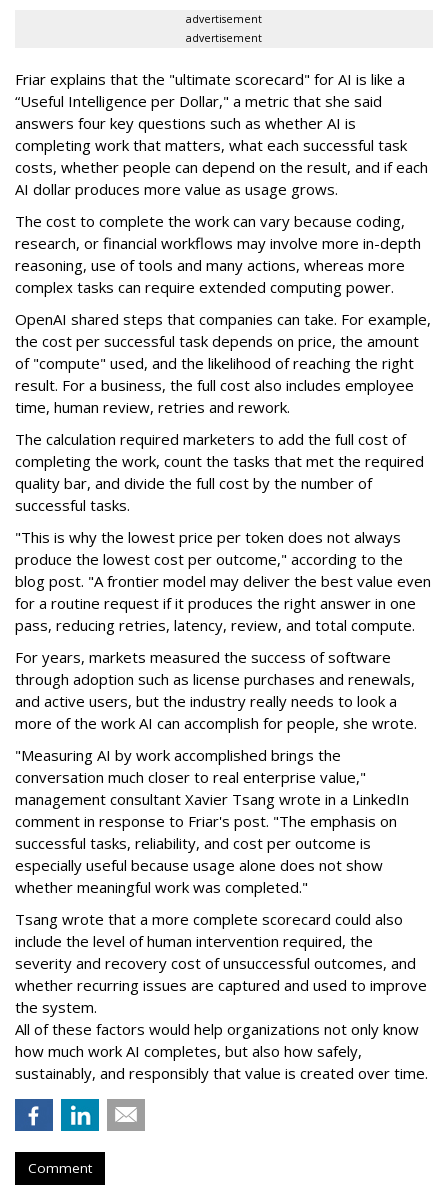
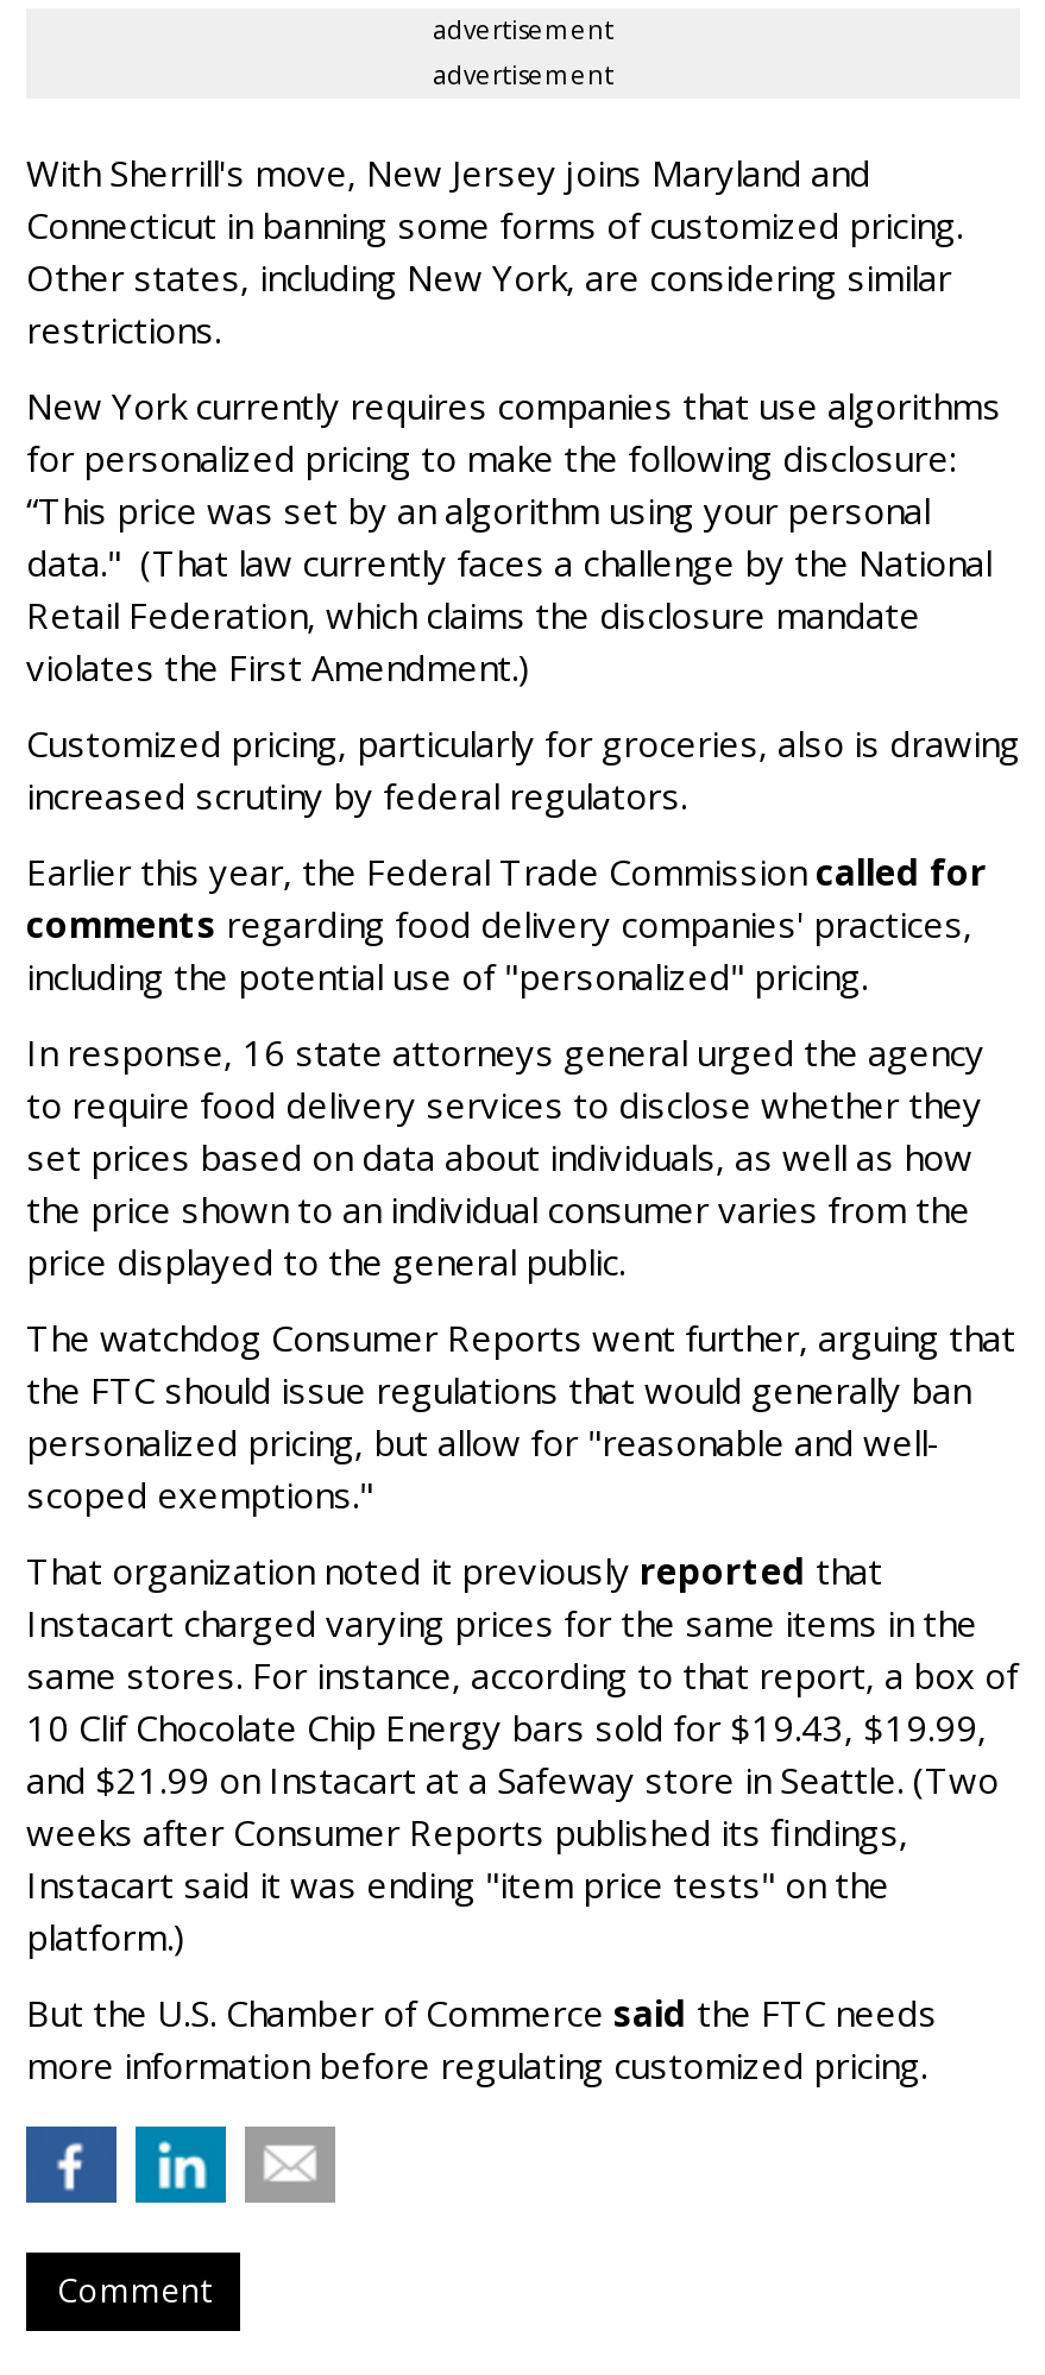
[15,69,428,199] Friar explains that the "ultimate scorecard" for AI is like a | “Useful Intelligence per Dollar," a metric that she said | answers four key questions such as whether AI is | completing work that matters, what each successful task | costs, whether people can depend on the result, and if each | AI dollar produces more value as usage grows. -> [26,149,963,354] With Sherrill's move, New Jersey joins Maryland and | Connecticut in banning some forms of customized pricing. | Other states, including New York, are considering similar | restrictions.
[15,211,421,297] The cost to complete the work can vary because coding, | research, or financial workflows may involve more in-depth | reasoning, use of tools and many actions, whereas more | complex tasks can require extended computing power. -> [26,382,1001,691] New York currently requires companies that use algorithms | for personalized pricing to make the following disclosure: | “This price was set by an algorithm using your personal | data." (That law currently faces a challenge by the National | Retail Federation, which claims the disclosure mandate | violates the First Amendment.)
[15,309,431,417] OpenAI shared steps that companies can take. For example, | the cost per successful task depends on price, the amount | of "compute" used, and the likelihood of reaching the right | result. For a business, the full cost also includes employee | time, human review, retries and rework. -> [26,720,1020,819] Customized pricing, particularly for groceries, also is drawing | increased scrutiny by federal regulators.
[15,429,424,515] The calculation required marketers to add the full cost of | completing the work, count the tasks that met the required | quality bar, and divide the full cost by the number of | successful tasks. -> [26,848,987,1000] Earlier this year, the Federal Trade Commission called for | comments regarding food delivery companies' practices, | including the potential use of "personalized" pricing.
[15,527,431,635] "This is why the lowest price per token does not always | produce the lowest cost per outcome," according to the | blog post. "A frontier model may deliver the best value even | for a routine request if it produces the right answer in one | pass, reducing retries, latency, review, and total compute. -> [26,1029,984,1285] In response, 16 state attorneys general urged the agency | to require food delivery services to disclose whether they | set prices based on data about individuals, as well as how | the price shown to an individual consumer varies from the | price displayed to the general public.
[15,647,421,733] For years, markets measured the success of software | through adoption such as license purchases and renewals, | and active users, but the industry really needs to look a | more of the work AI can accomplish for people, she wrote. -> [26,1314,1015,1518] The watchdog Consumer Reports went further, arguing that | the FTC should issue regulations that would generally ban | personalized pricing, but allow for "reasonable and well- | scoped exemptions."
[15,745,409,897] "Measuring AI by work accomplished brings the | conversation much closer to real enterprise value," | management consultant Xavier Tsang wrote in a LinkedIn | comment in response to Friar's post. "The emphasis on | successful tasks, reliability, and cost per outcome is | especially useful because usage alone does not show | whether meaningful work was completed." -> [26,1547,1018,1961] That organization noted it previously reported that | Instacart charged varying prices for the same items in the | same stores. For instance, according to that report, a box of | 10 Clif Chocolate Chip Energy bars sold for $19.43, $19.99, | and $21.99 on Instacart at a Safeway store in Seattle. (Two | weeks after Consumer Reports published its findings, | Instacart said it was ending "item price tests" on the | platform.)
[15,909,428,1083] Tsang wrote that a more complete scorecard could also | include the level of human intervention required, the | severity and recovery cost of unsuccessful outcomes, and | whether recurring issues are captured and used to improve | the system. | All of these factors would help organizations not only know | how much work AI completes, but also how safely, | sustainably, and responsibly that value is created over time. -> [26,1989,937,2089] But the U.S. Chamber of Commerce said the FTC needs | more information before regulating customized pricing.

